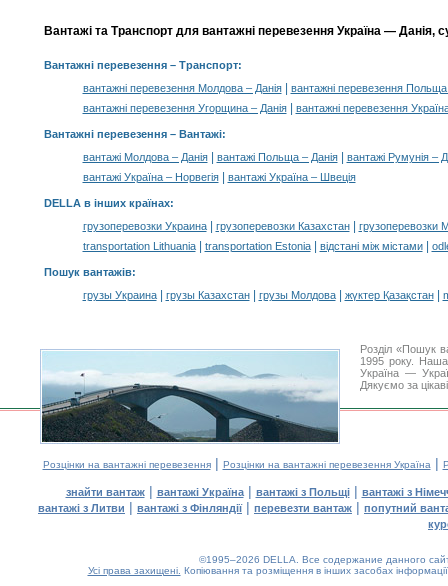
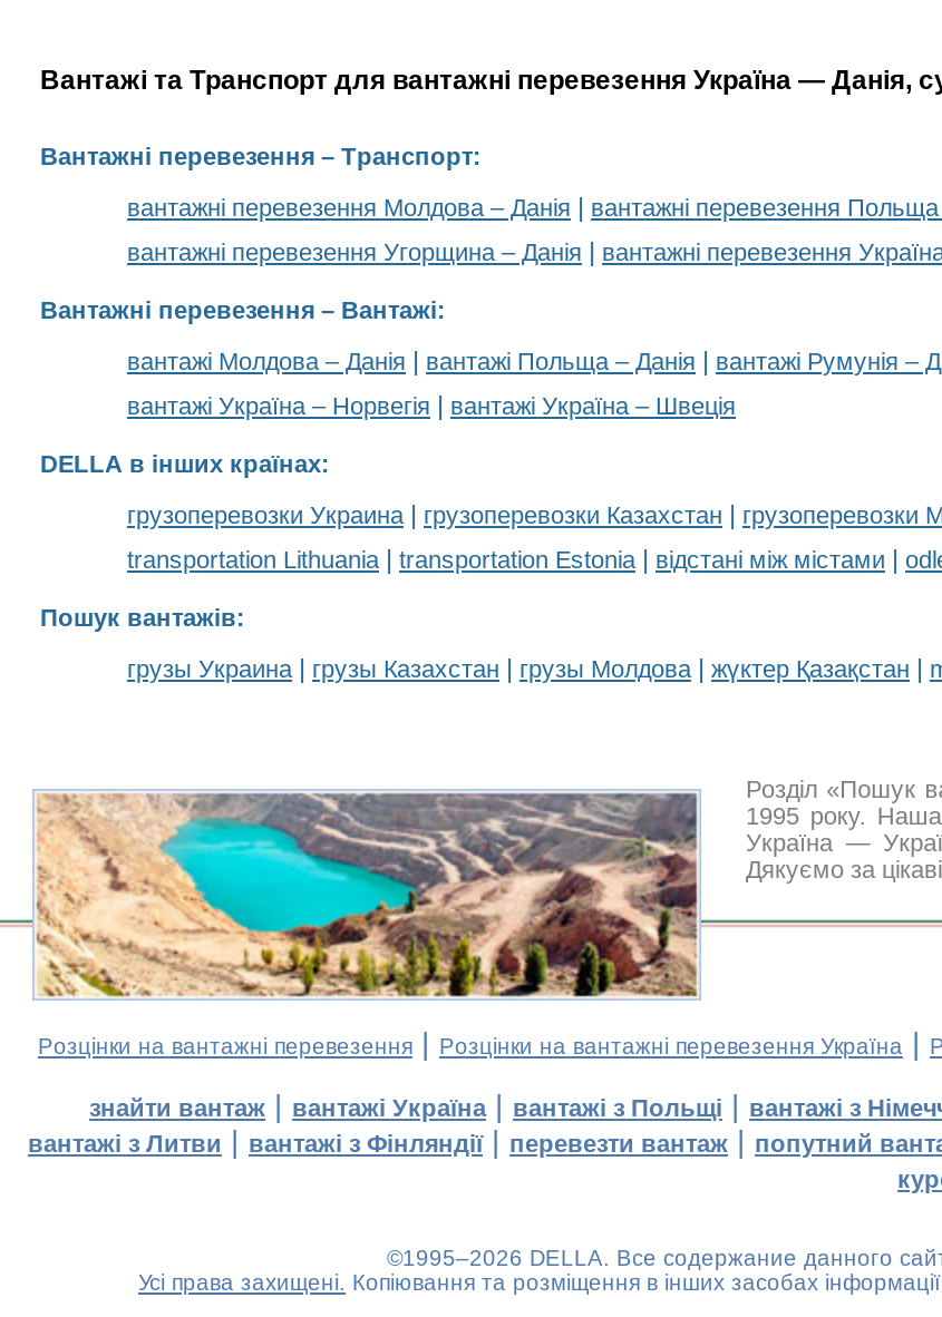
[41,351,339,443] [image] -> [35,791,699,998] [image]

